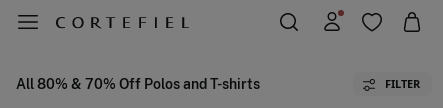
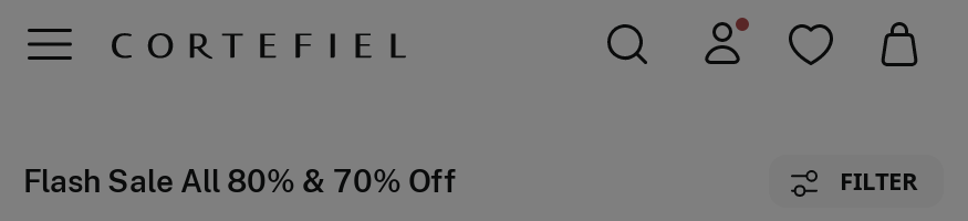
[16,76,260,92] All 80% & 70% Off Polos and T-shirts -> [23,164,457,199] Flash Sale All 80% & 70% Off

